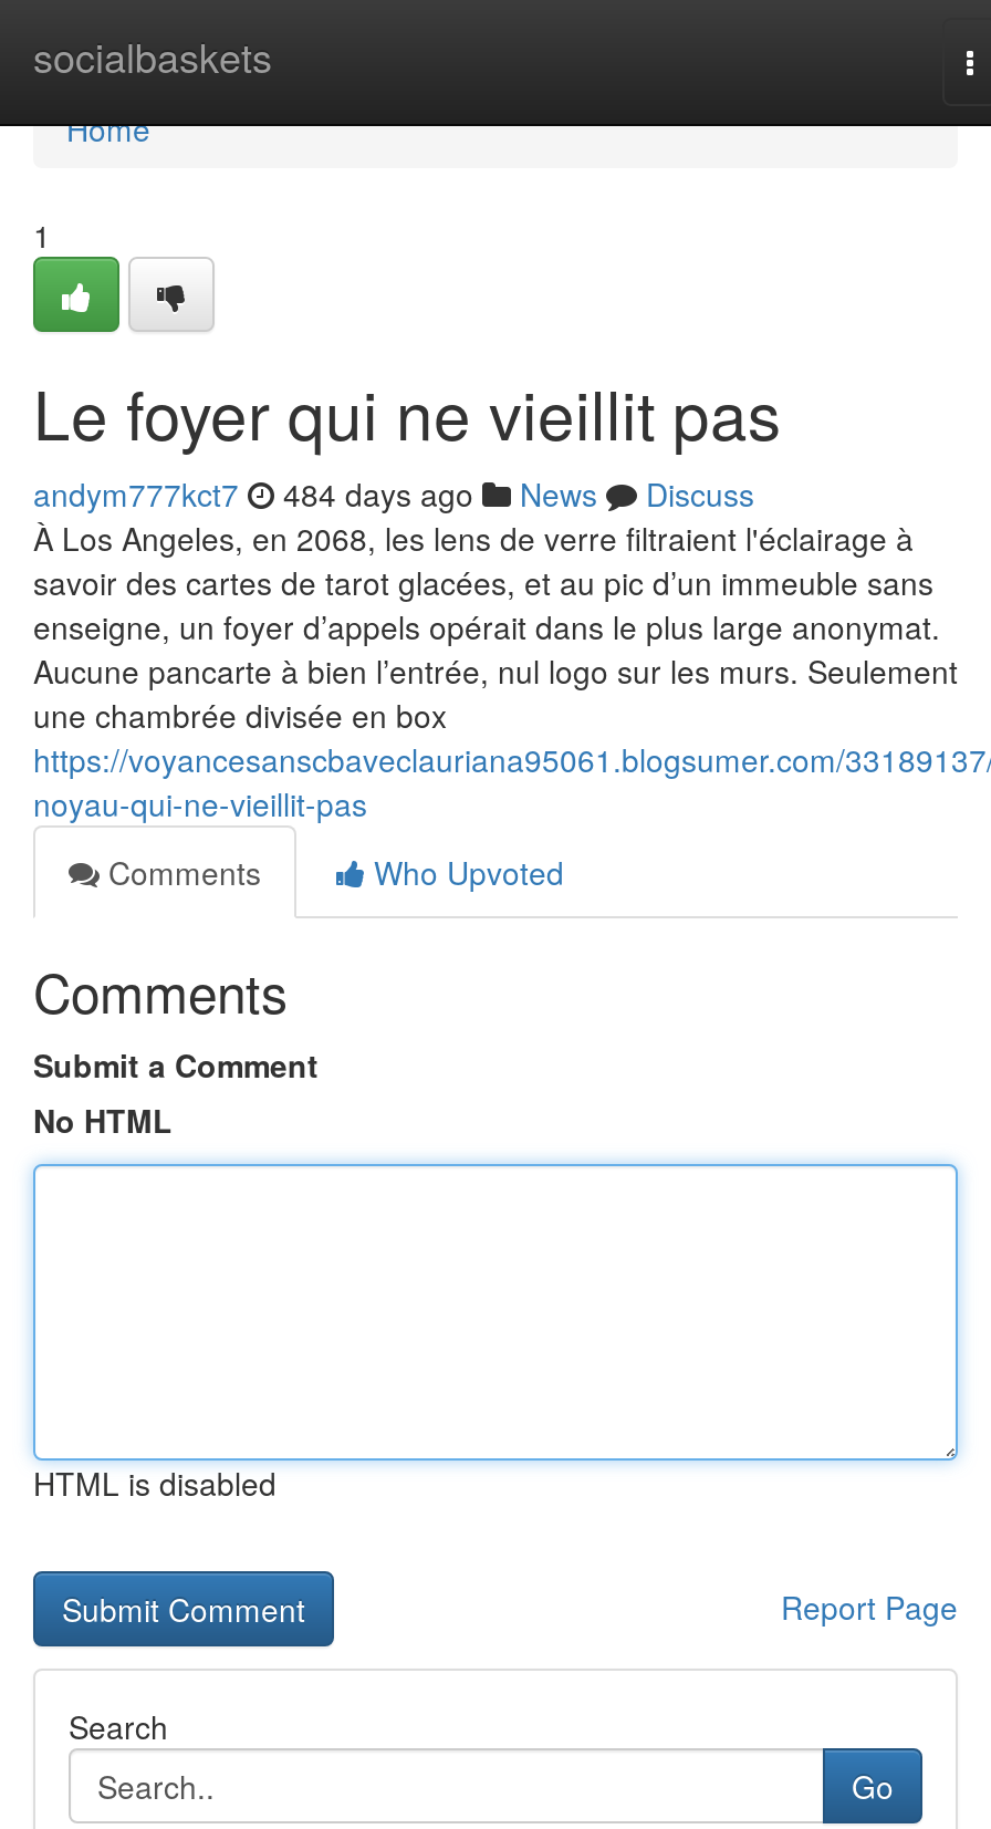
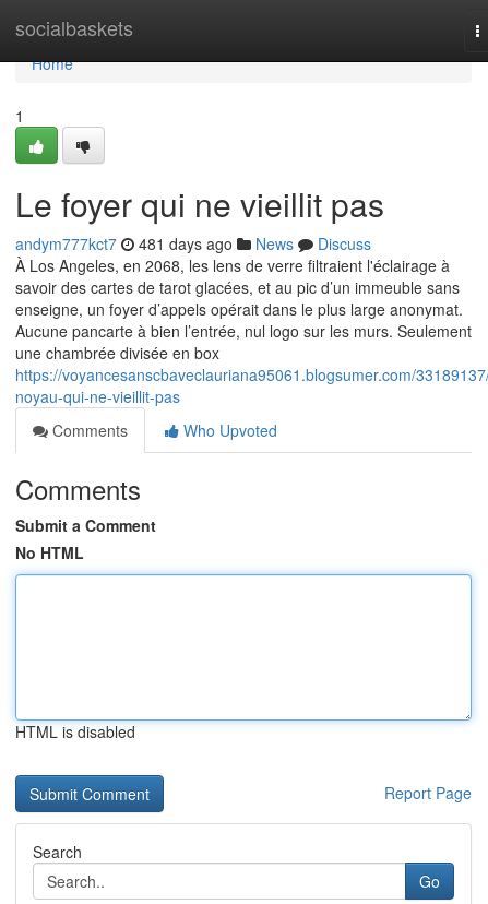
[33,471,754,516] andym777kct7 484 days ago News Discuss -> [15,233,371,254] andym777kct7 481 days ago News Discuss

